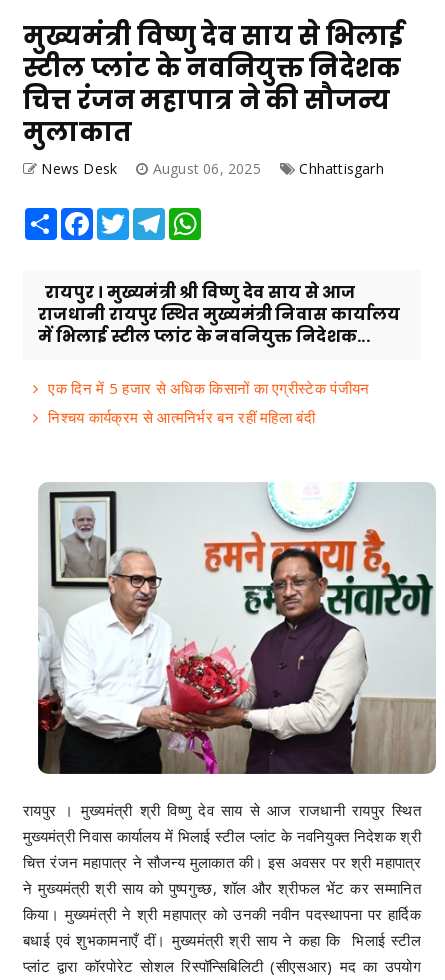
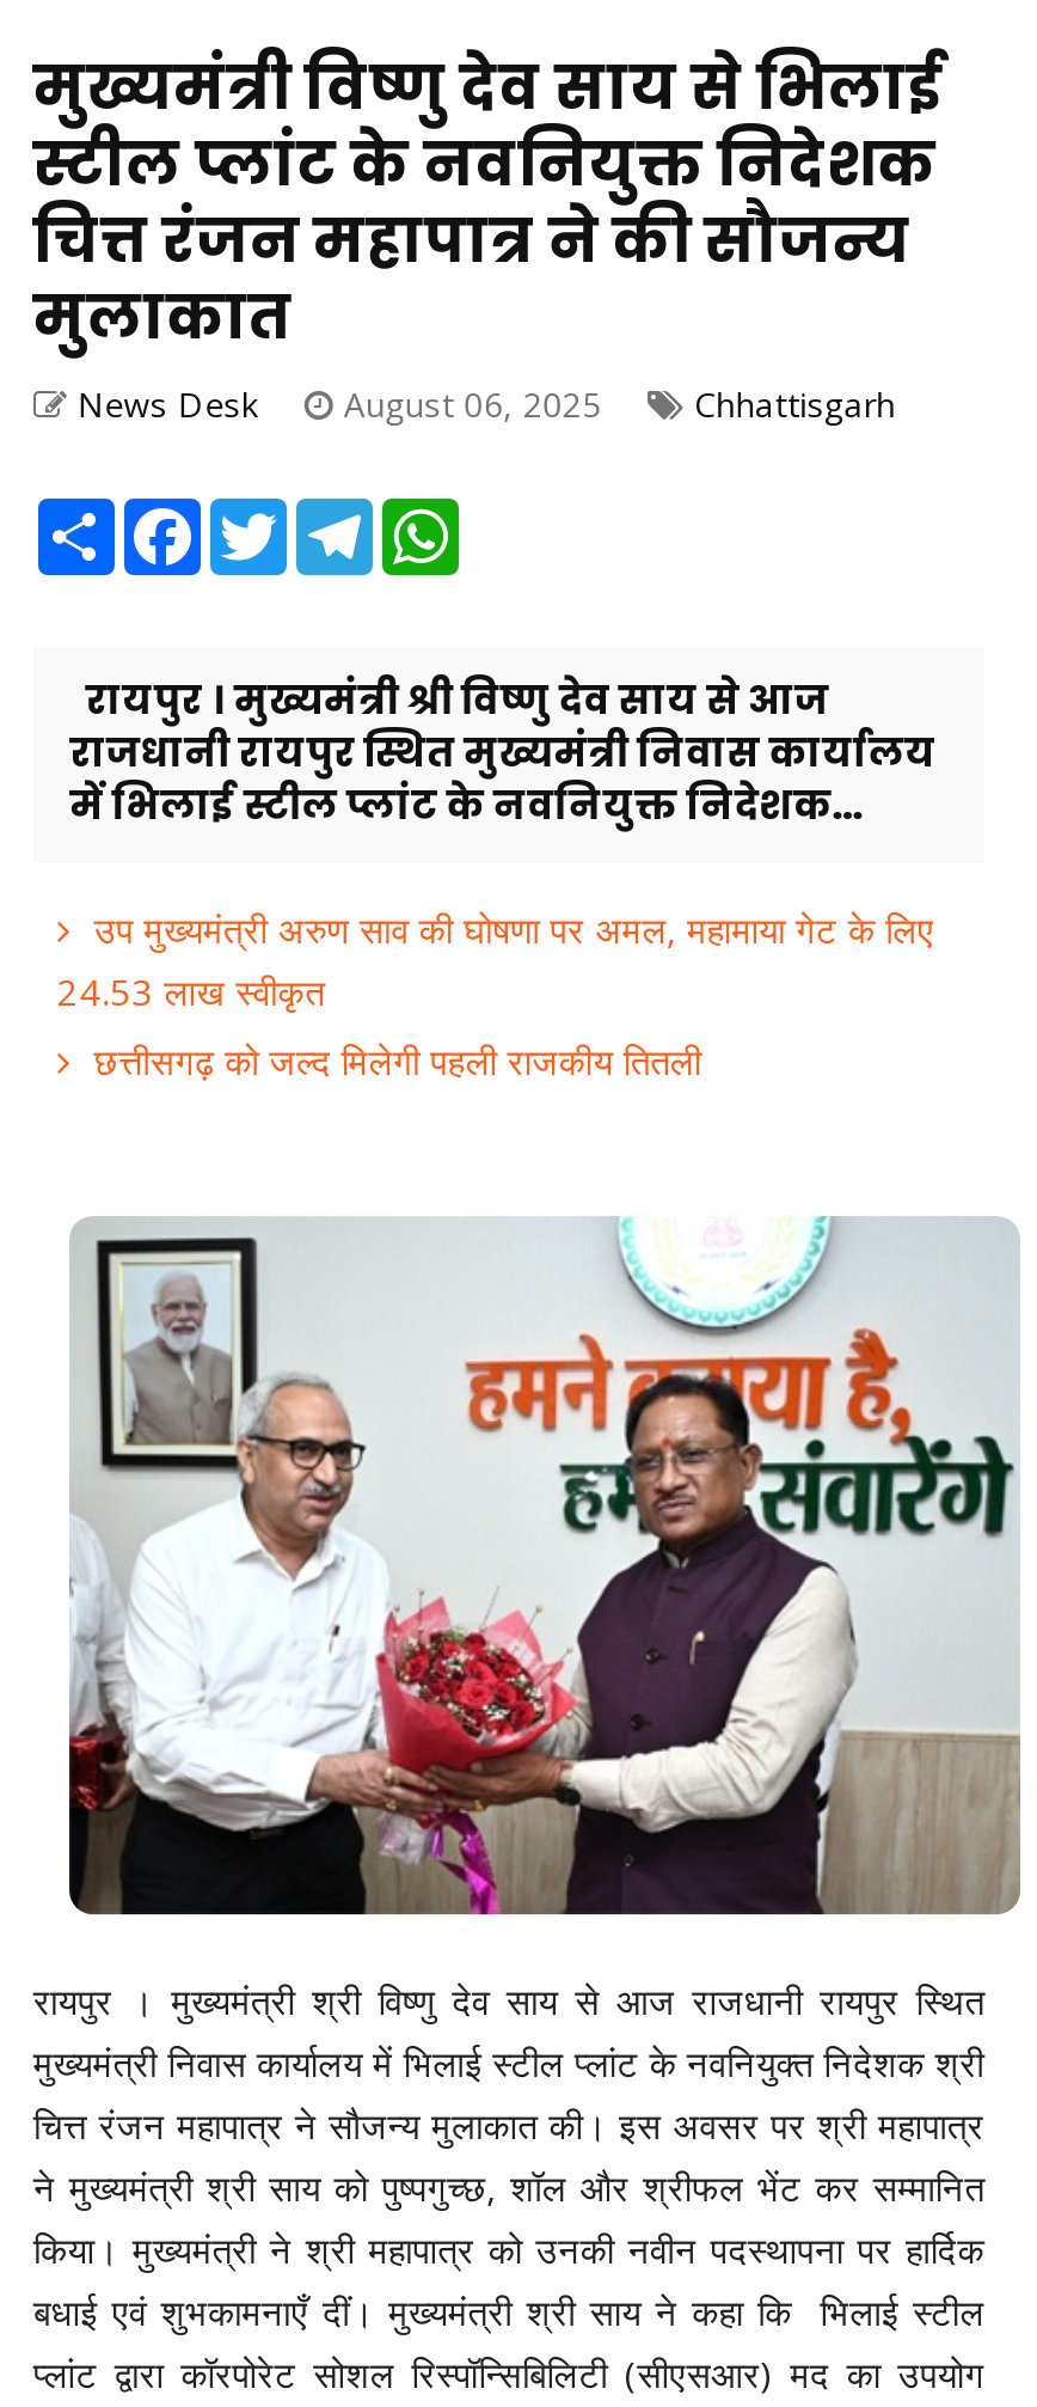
[48,378,369,427] एक दिन में 5 हजार से अधिक किसानों का एग्रीस्टेक पंजीयन | निश्चय कार्यक्रम से आत्मनिर्भर बन रहीं महिला बंदी -> [57,905,935,1084] उप मुख्यमंत्री अरुण साव की घोषणा पर अमल, महामाया गेट के लिए | 24.53 लाख स्वीकृत | छत्तीसगढ़ को जल्द मिलेगी पहली राजकीय तितली

